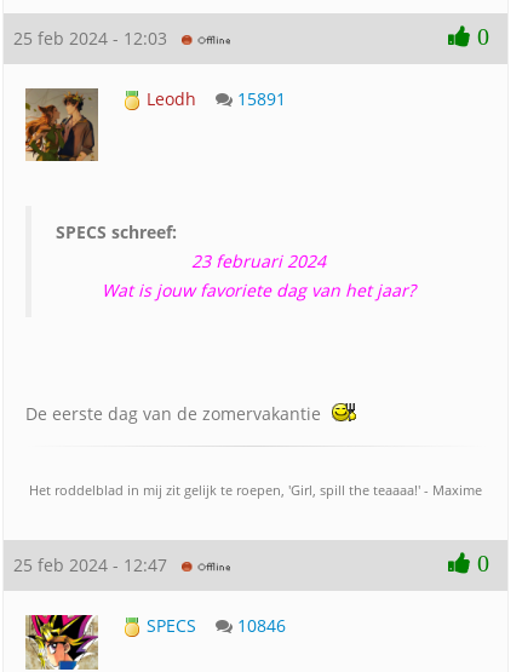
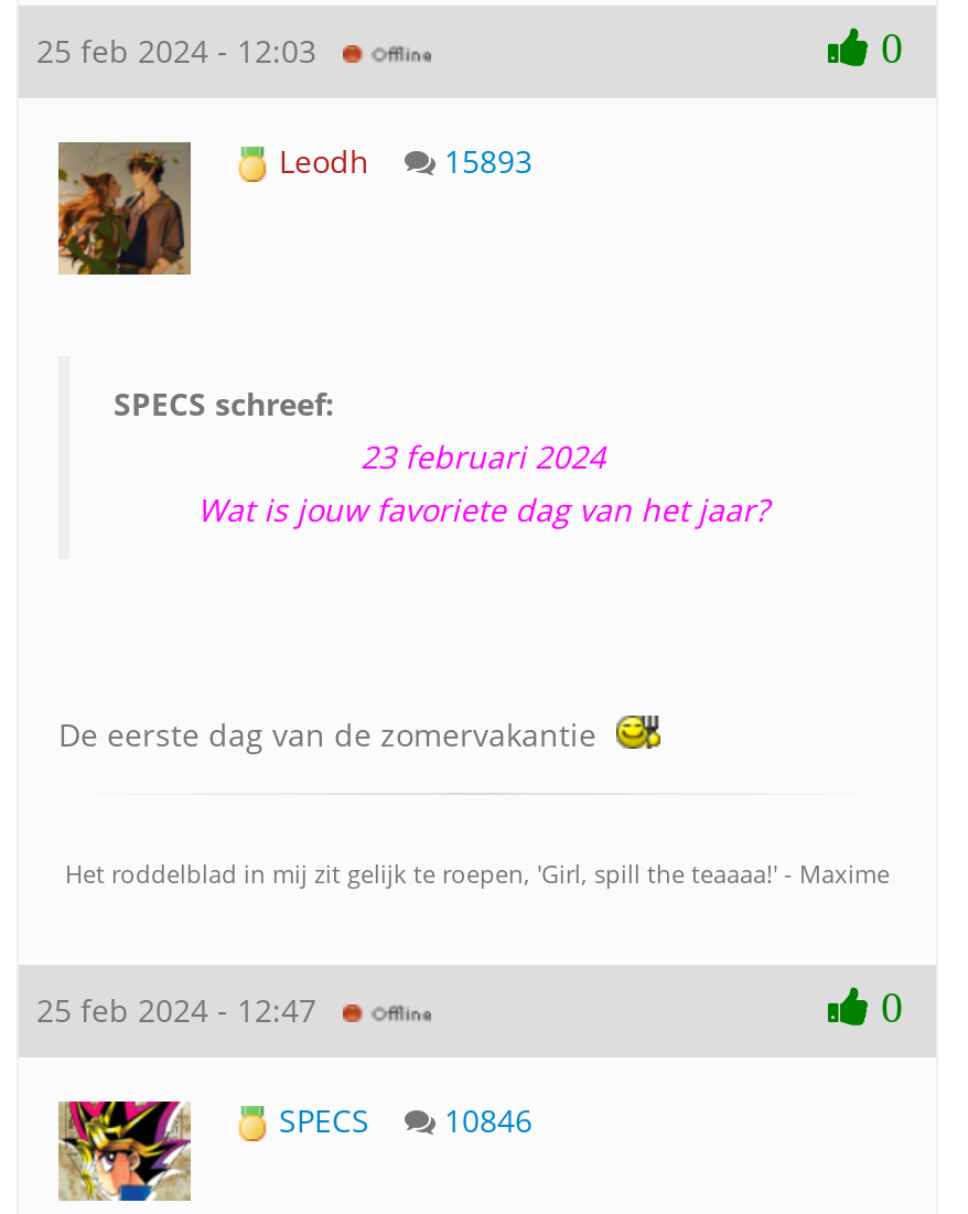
[142,87,286,110] Leodh 15891 -> [270,140,533,182] Leodh 15893

